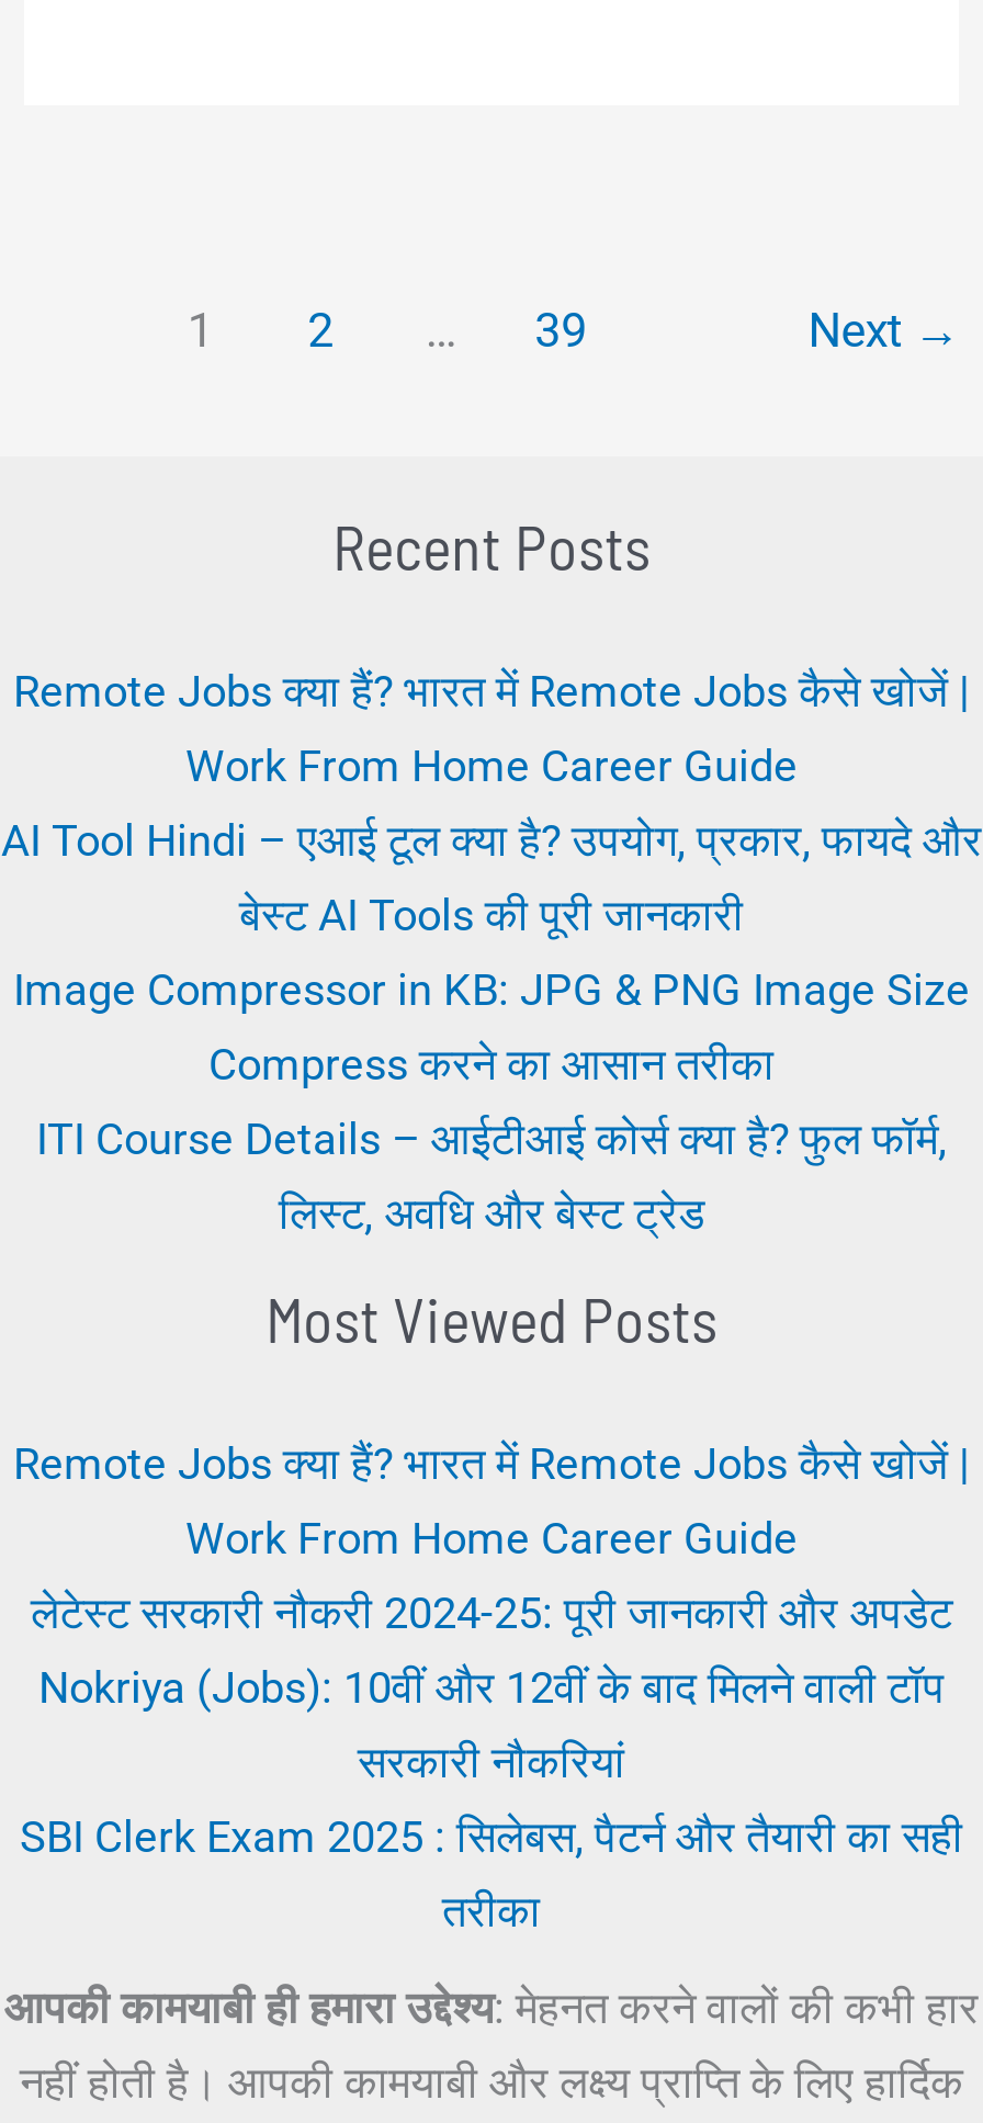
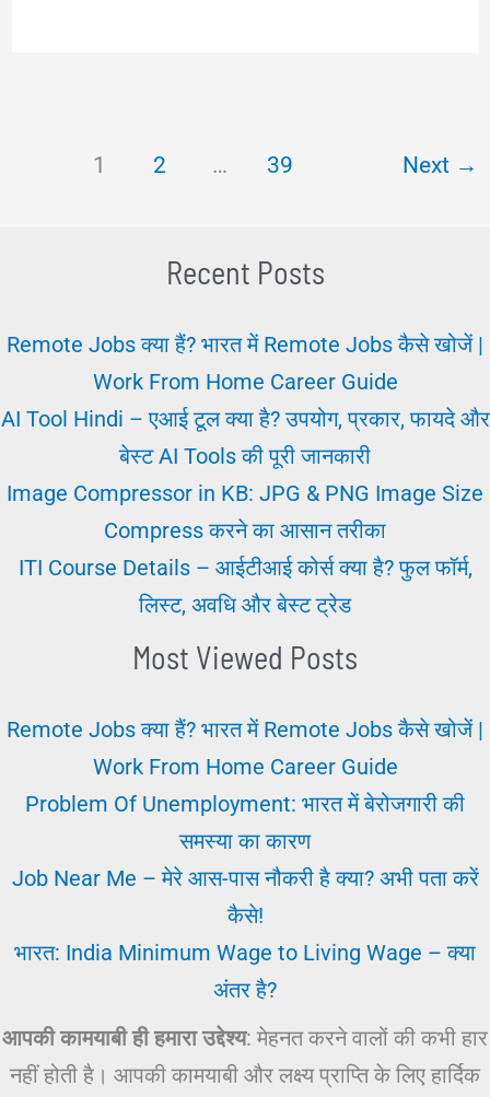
[20,1587,963,1938] लेटेस्ट सरकारी नौकरी 2024-25: पूरी जानकारी और अपडेट | Nokriya (Jobs): 10वीं और 12वीं के बाद मिलने वाली टॉप | सरकारी नौकरियां | SBI Clerk Exam 2025 : सिलेबस, पैटर्न और तैयारी का सही | तरीका -> [11,791,479,1003] Problem Of Unemployment: भारत में बेरोजगारी की | समस्या का कारण | Job Near Me – मेरे आस-पास नौकरी है क्या? अभी पता करें | कैसे! | भारत: India Minimum Wage to Living Wage – क्या | अंतर है?

